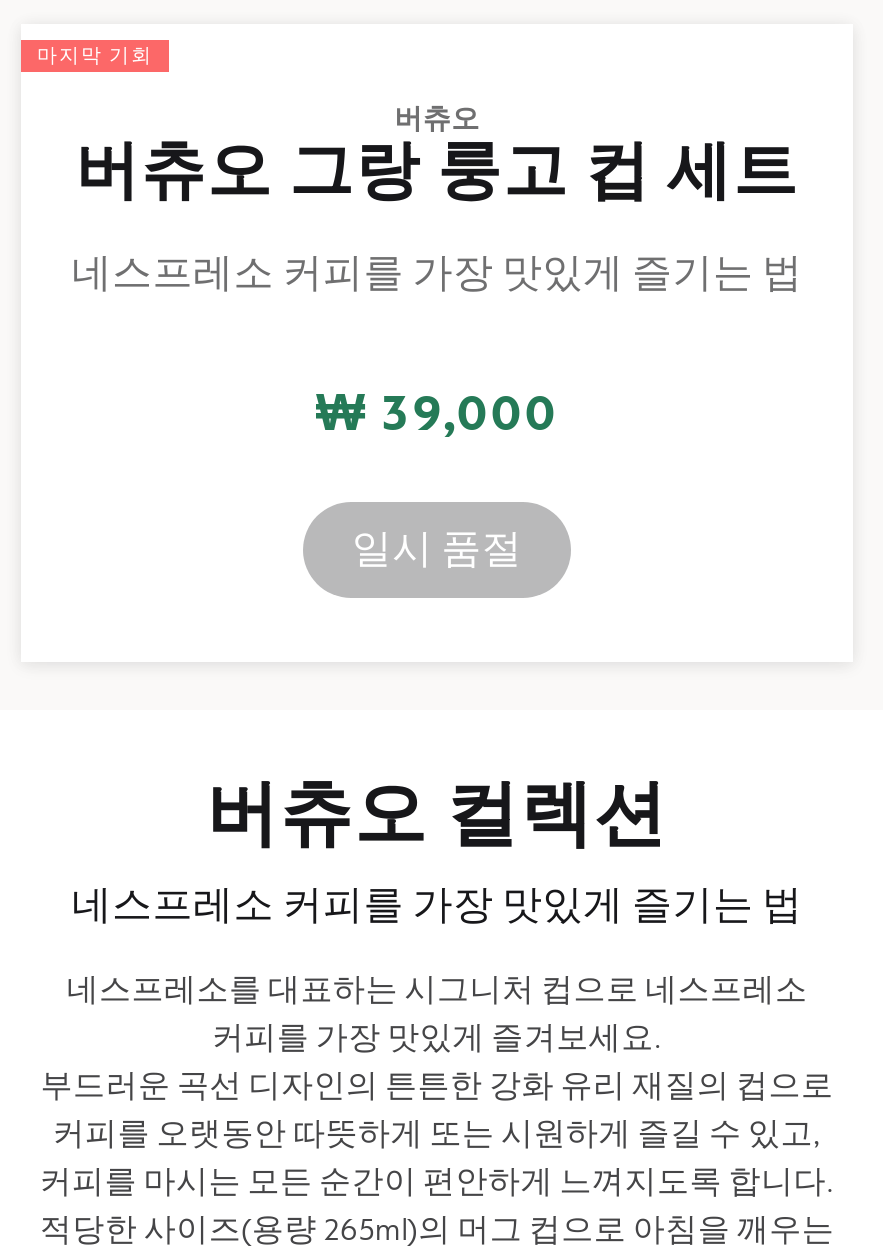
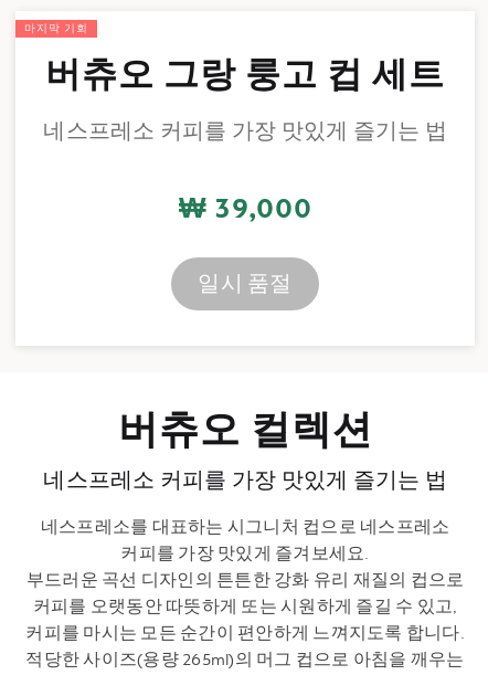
[394,102,480,136] 버츄오 -> none

